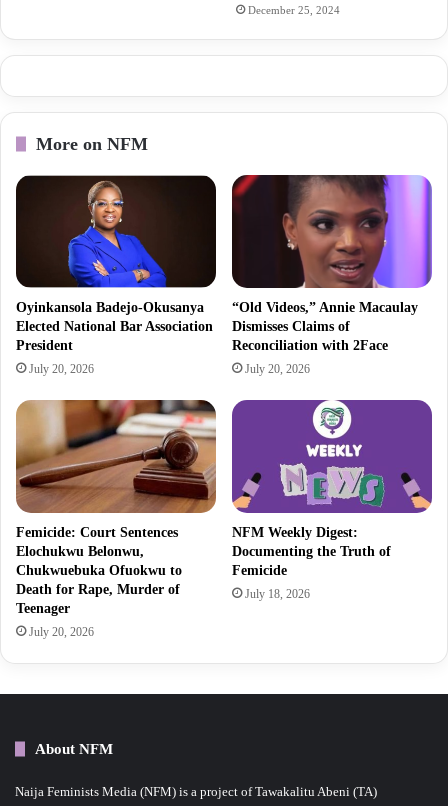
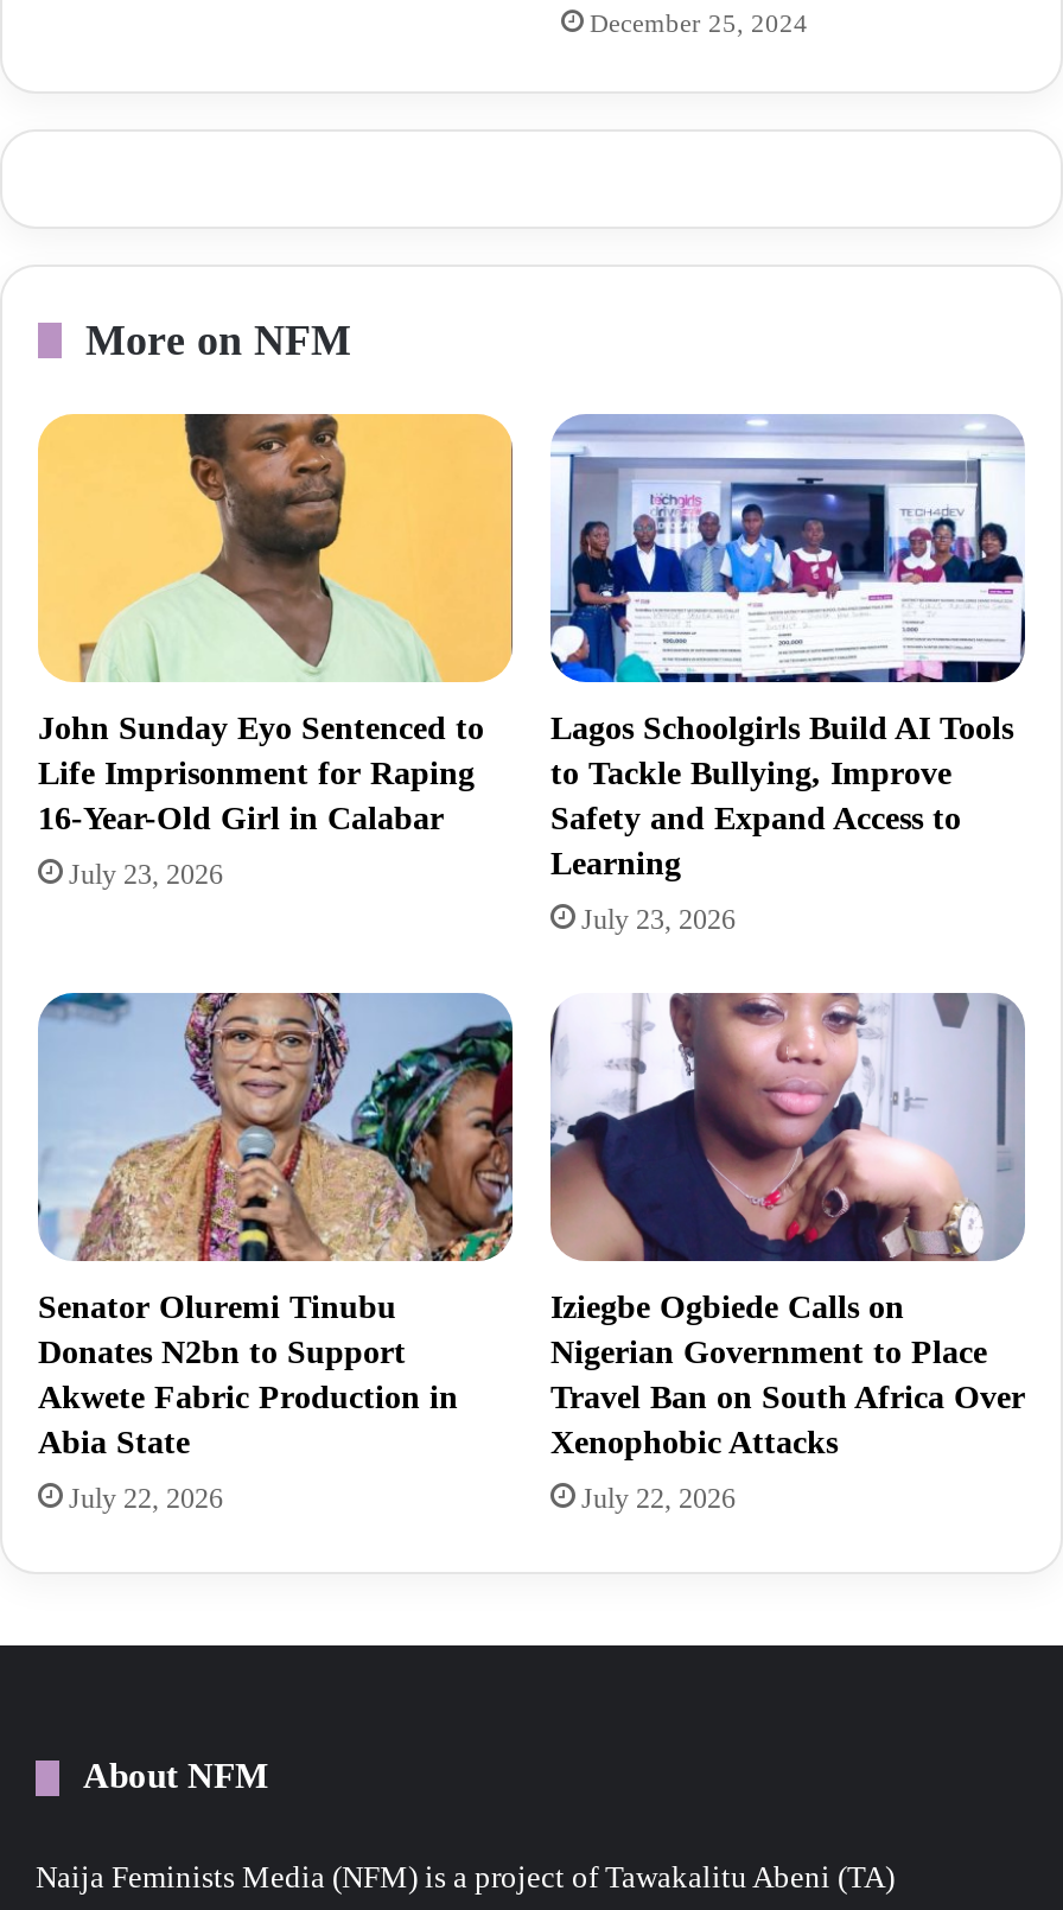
[15,174,217,353] [image] | Oyinkansola Badejo-Okusanya | Elected National Bar Association | President -> [36,413,515,837] [image] | John Sunday Eyo Sentenced to | Life Imprisonment for Raping | 16-Year-Old Girl in Calabar
[231,174,433,353] [image] | “Old Videos,” Annie Macaulay | Dismisses Claims of | Reconciliation with 2Face -> [548,413,1027,882] [image] | Lagos Schoolgirls Build AI Tools | to Tackle Bullying, Improve | Safety and Expand Access to | Learning
[29,362,94,376] July 20, 2026 -> [69,859,223,892] July 23, 2026
[245,362,310,376] July 20, 2026 -> [581,904,736,937] July 23, 2026
[15,399,217,616] [image] | Femicide: Court Sentences | Elochukwu Belonwu, | Chukwuebuka Ofuokwu to | Death for Rape, Murder of | Teenager -> [36,949,515,1461] [image] | Senator Oluremi Tinubu | Donates N2bn to Support | Akwete Fabric Production in | Abia State
[231,399,433,578] [image] | NFM Weekly Digest: | Documenting the Truth of | Femicide -> [548,949,1027,1461] [image] | Iziegbe Ogbiede Calls on | Nigerian Government to Place | Travel Ban on South Africa Over | Xenophobic Attacks
[245,587,310,601] July 18, 2026 -> [581,1482,736,1515] July 22, 2026
[29,625,94,639] July 20, 2026 -> [69,1482,223,1515] July 22, 2026

